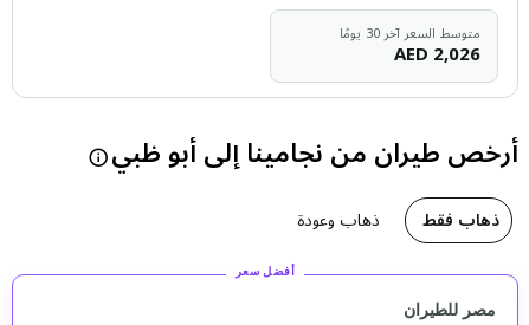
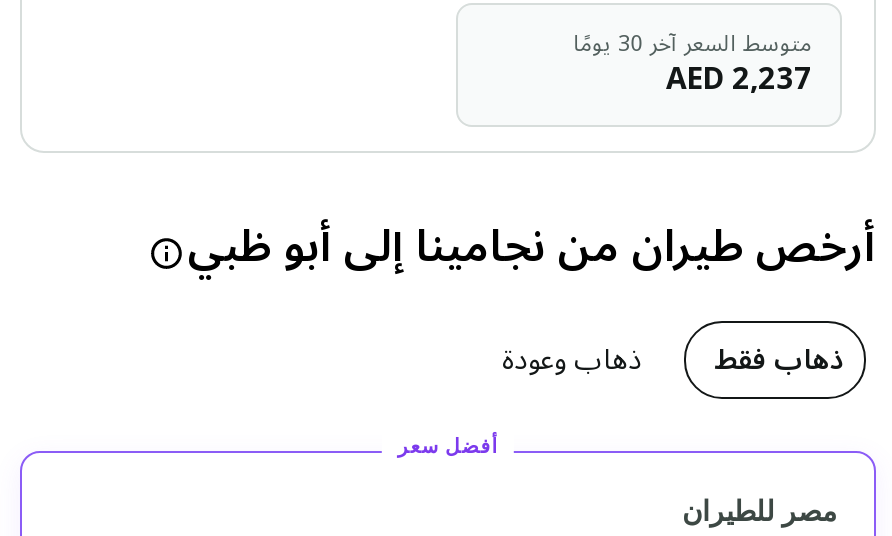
[394,35,480,73] AED 2,026 -> [666,47,812,111] AED 2,237

